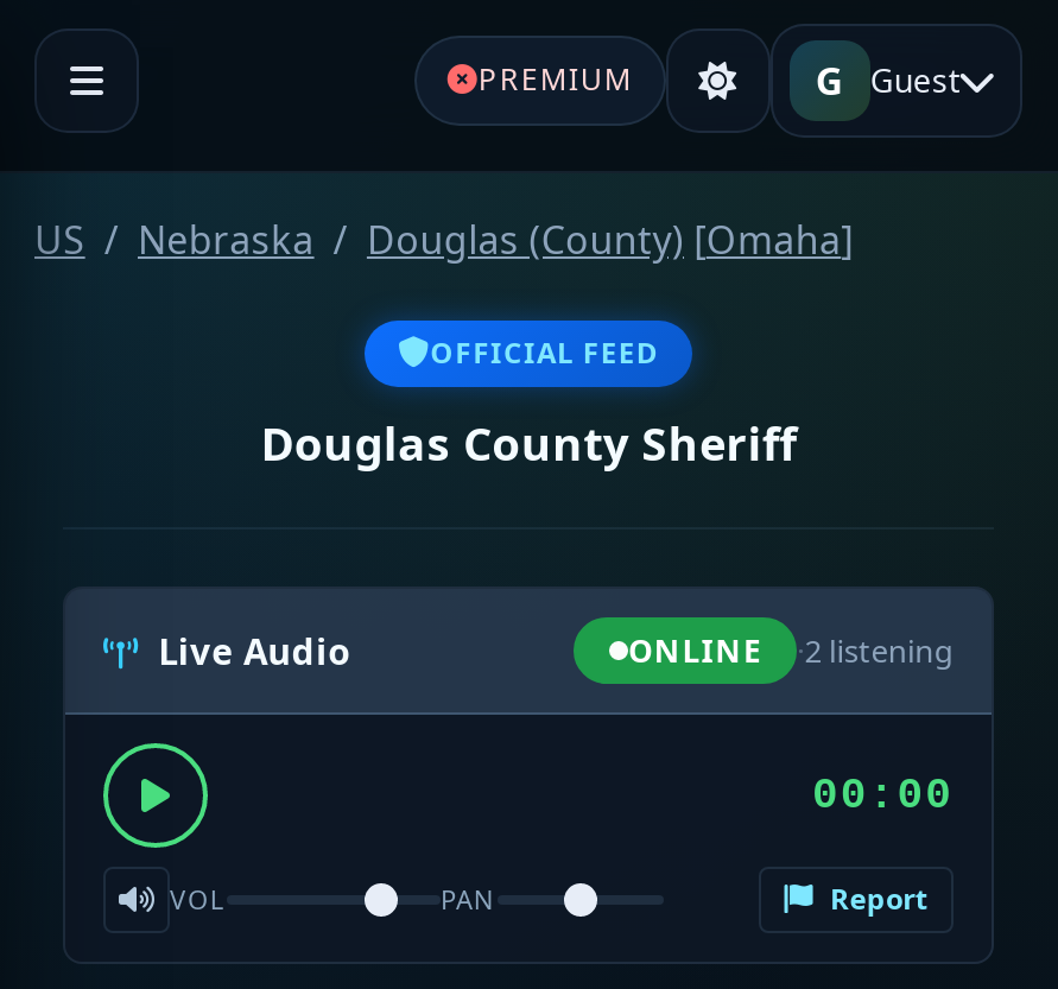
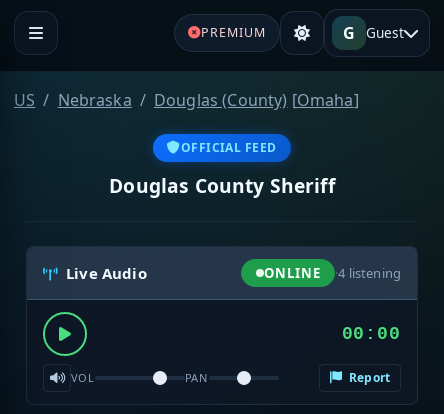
[628,629,954,671] ONLINE ·2 listening -> [264,264,401,282] ONLINE ·4 listening

